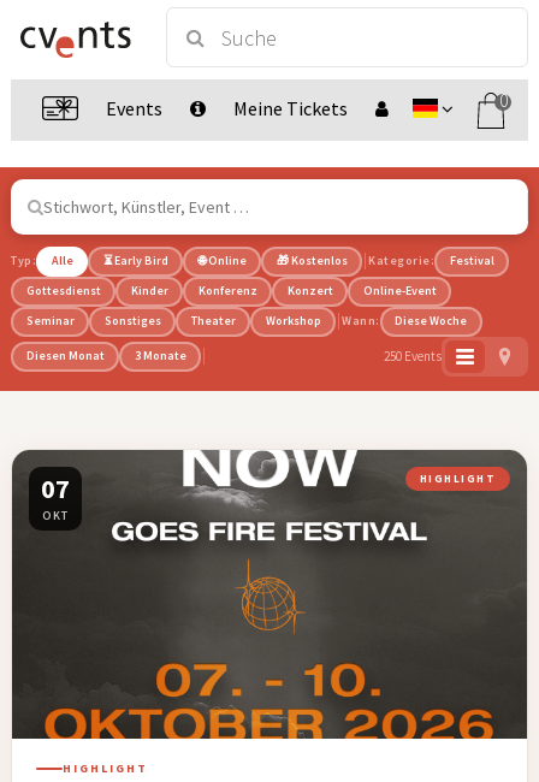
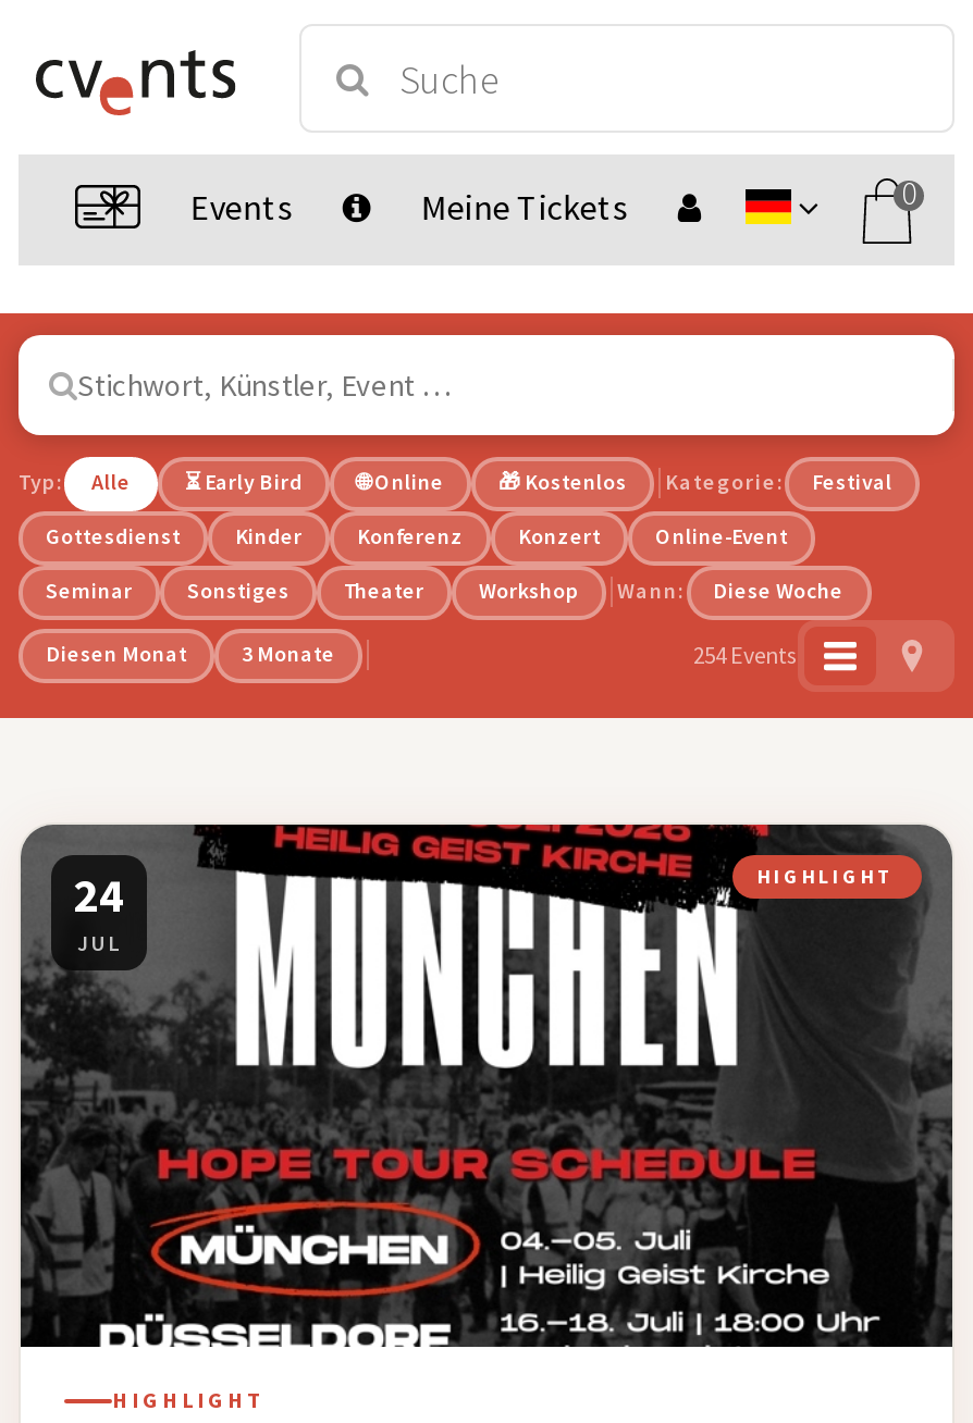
[384,347,442,364] 250 Events -> [693,639,798,669] 254 Events
[12,449,527,740] [image] | 07 | OKT -> [21,822,950,1349] [image] | 24 | JUL

